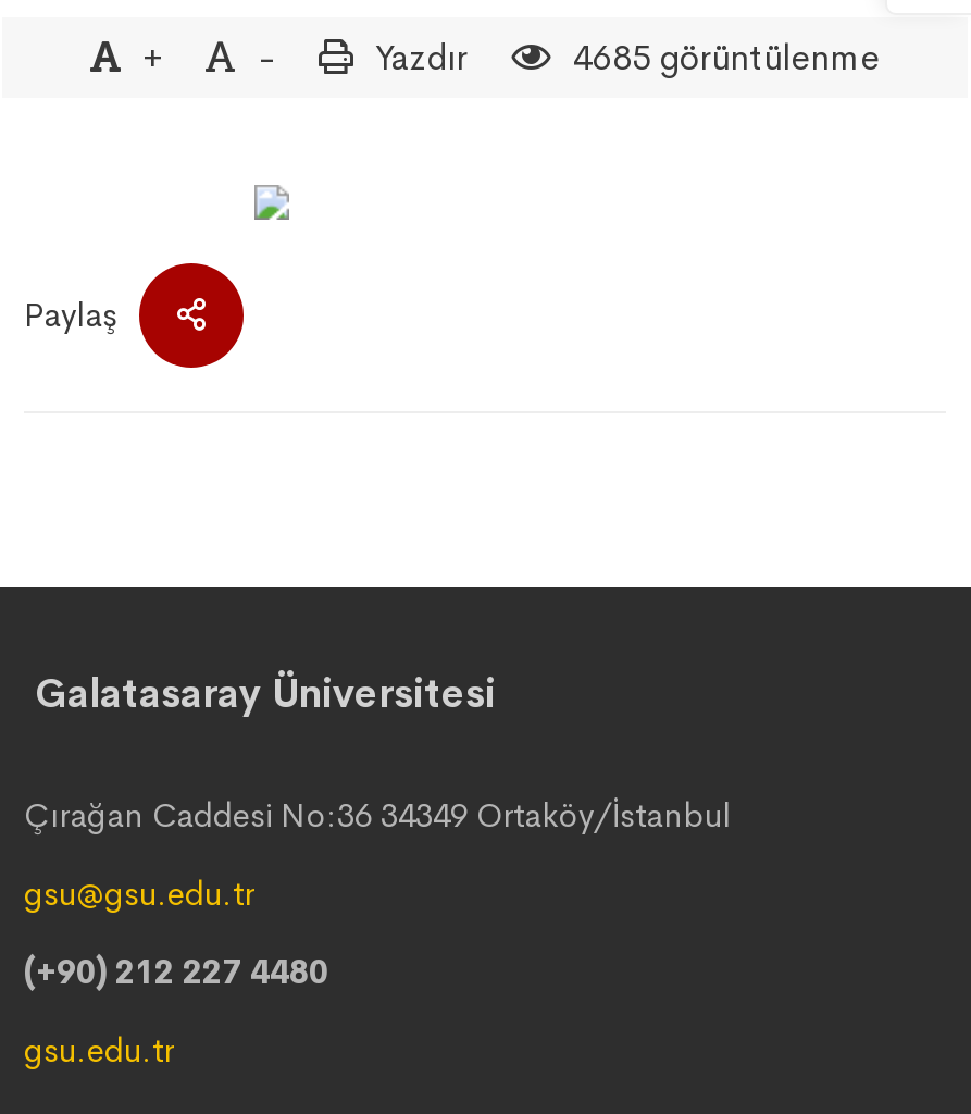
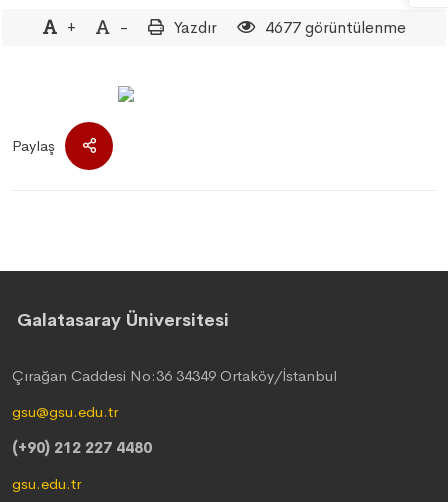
[564,35,880,81] 4685 görüntülenme -> [260,17,405,38] 4677 görüntülenme

